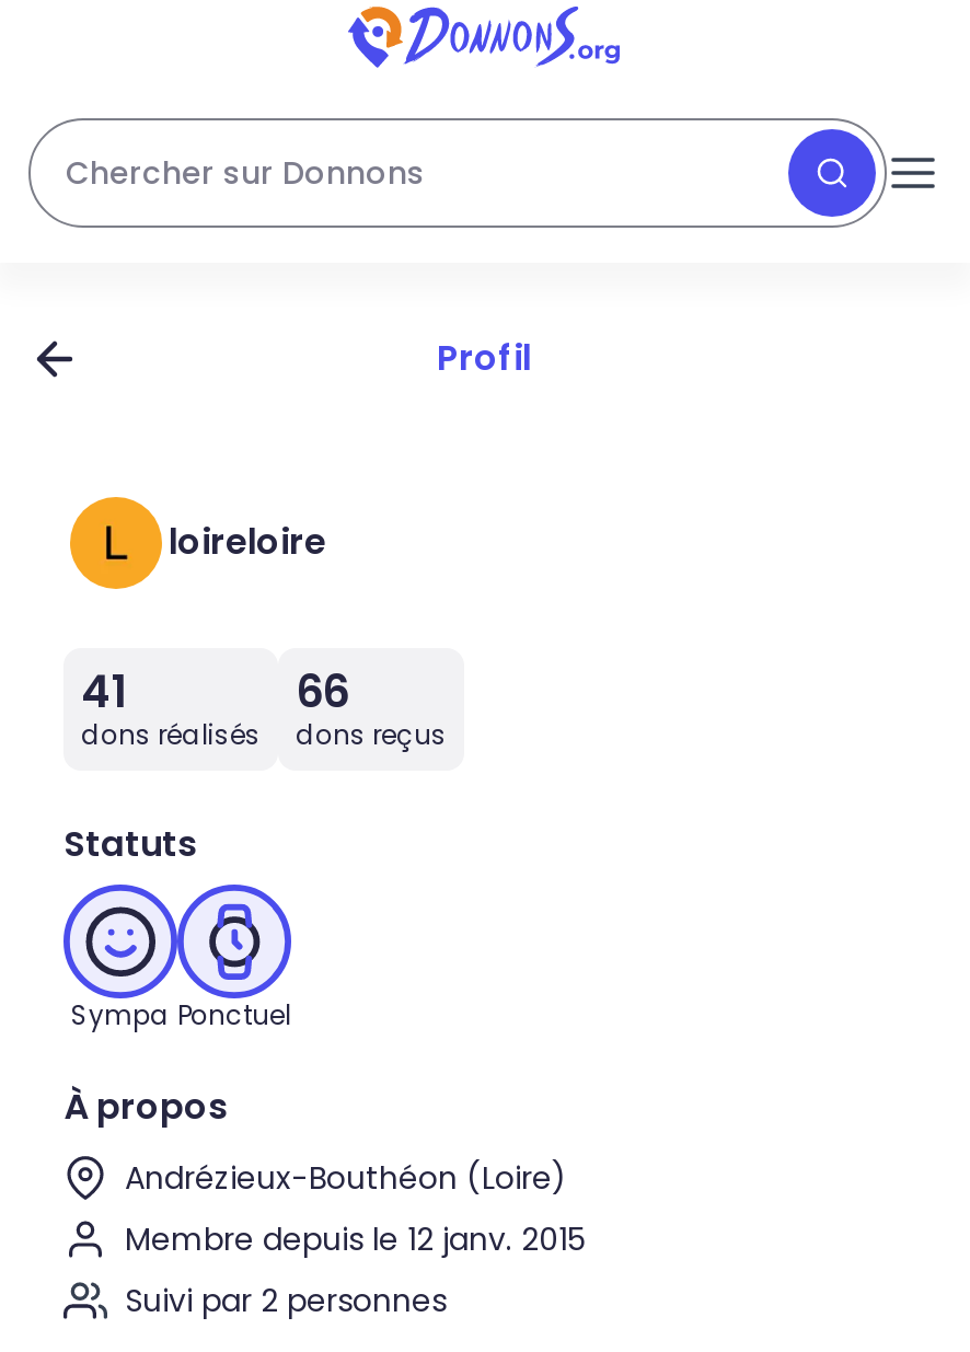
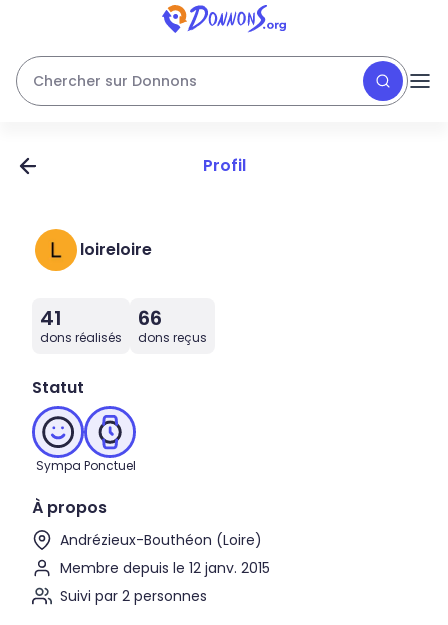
[63,819,197,869] Statuts -> [32,376,84,399] Statut

